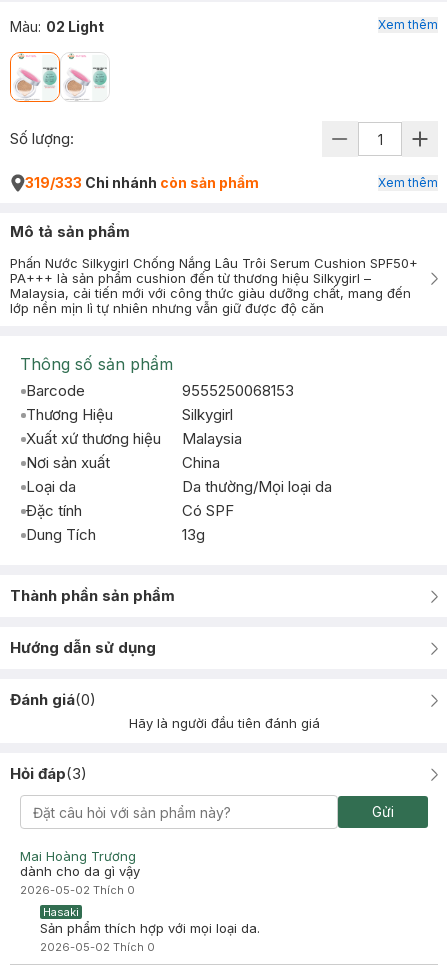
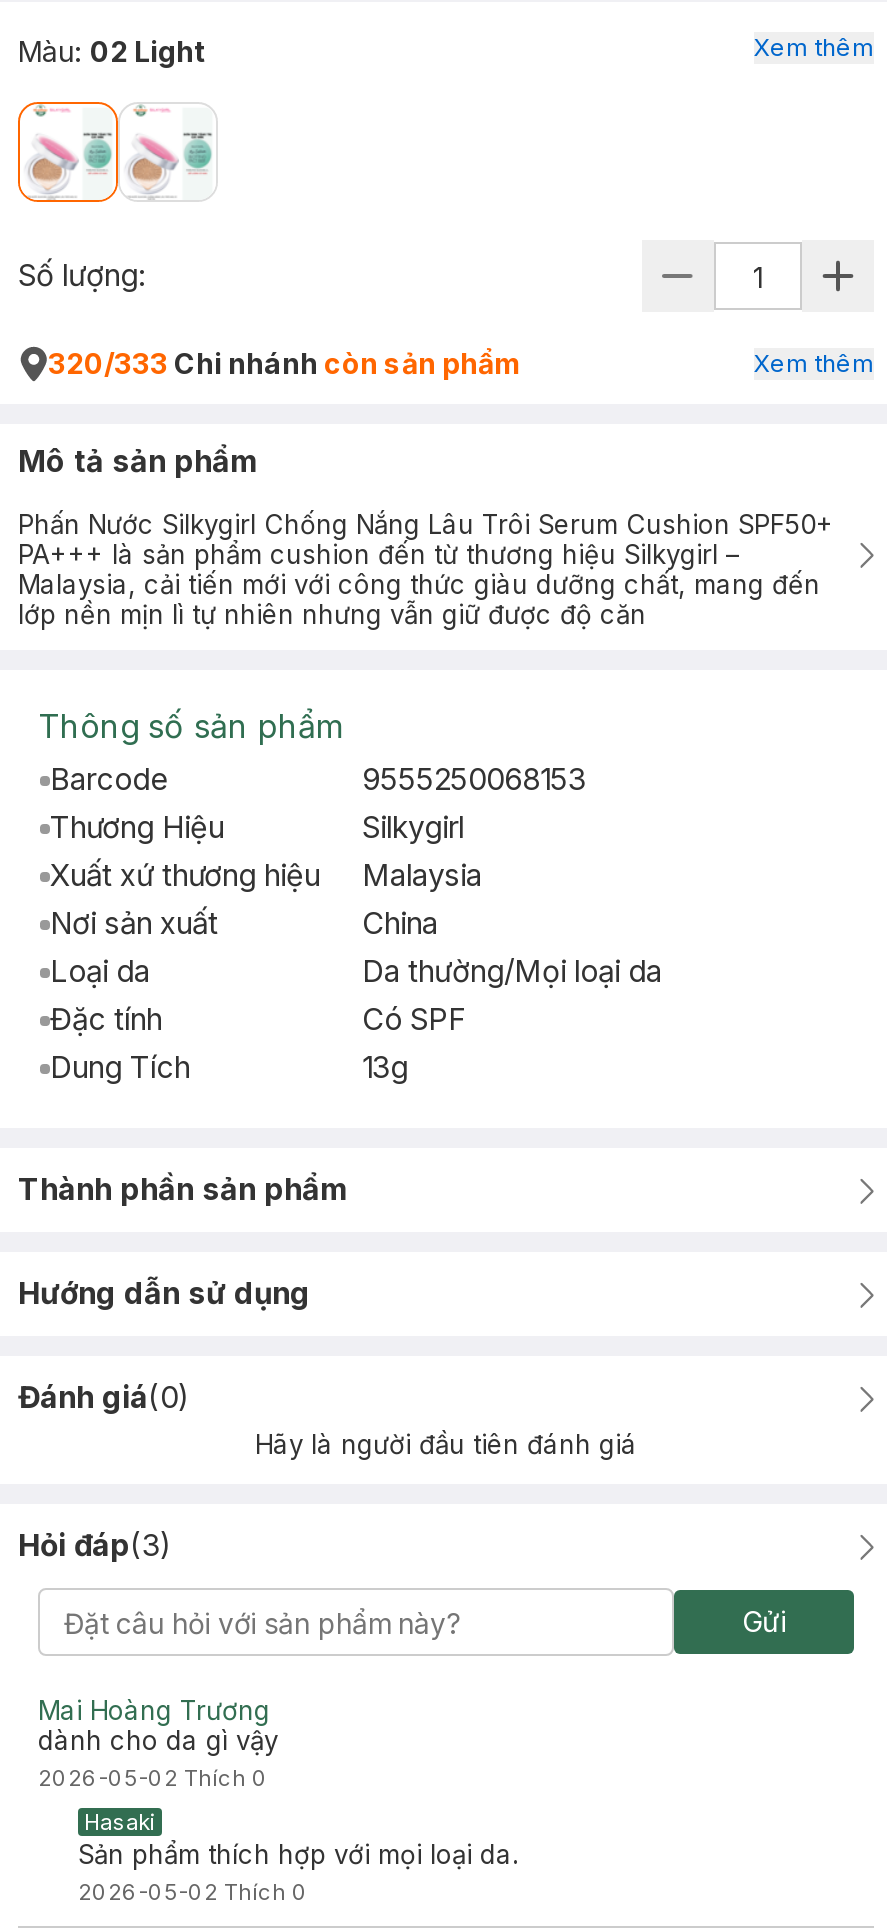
[25,174,259,191] 319/333 Chi nhánh còn sản phẩm -> [48,346,522,380] 320/333 Chi nhánh còn sản phẩm

